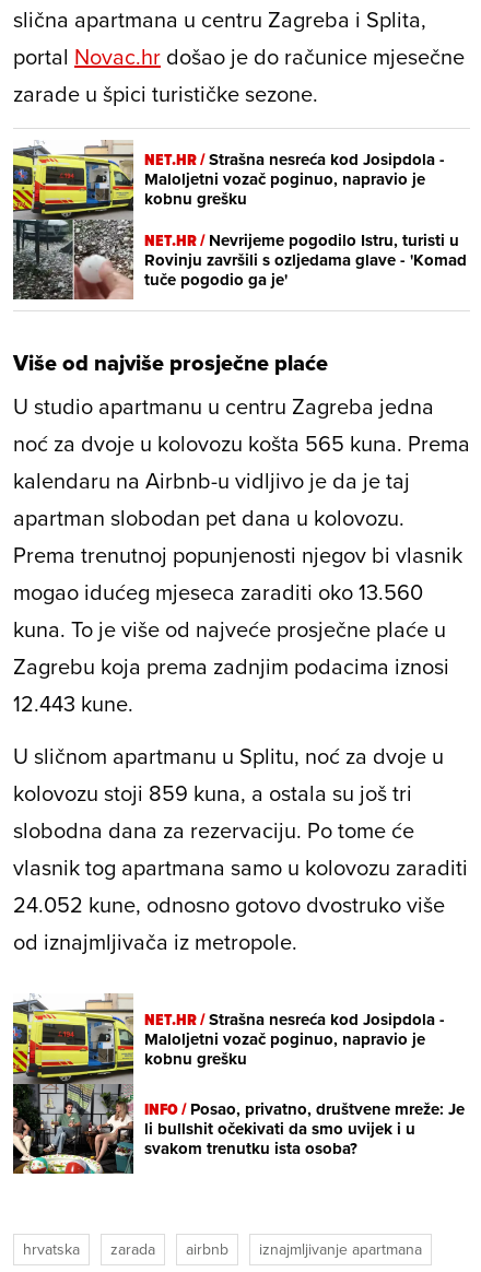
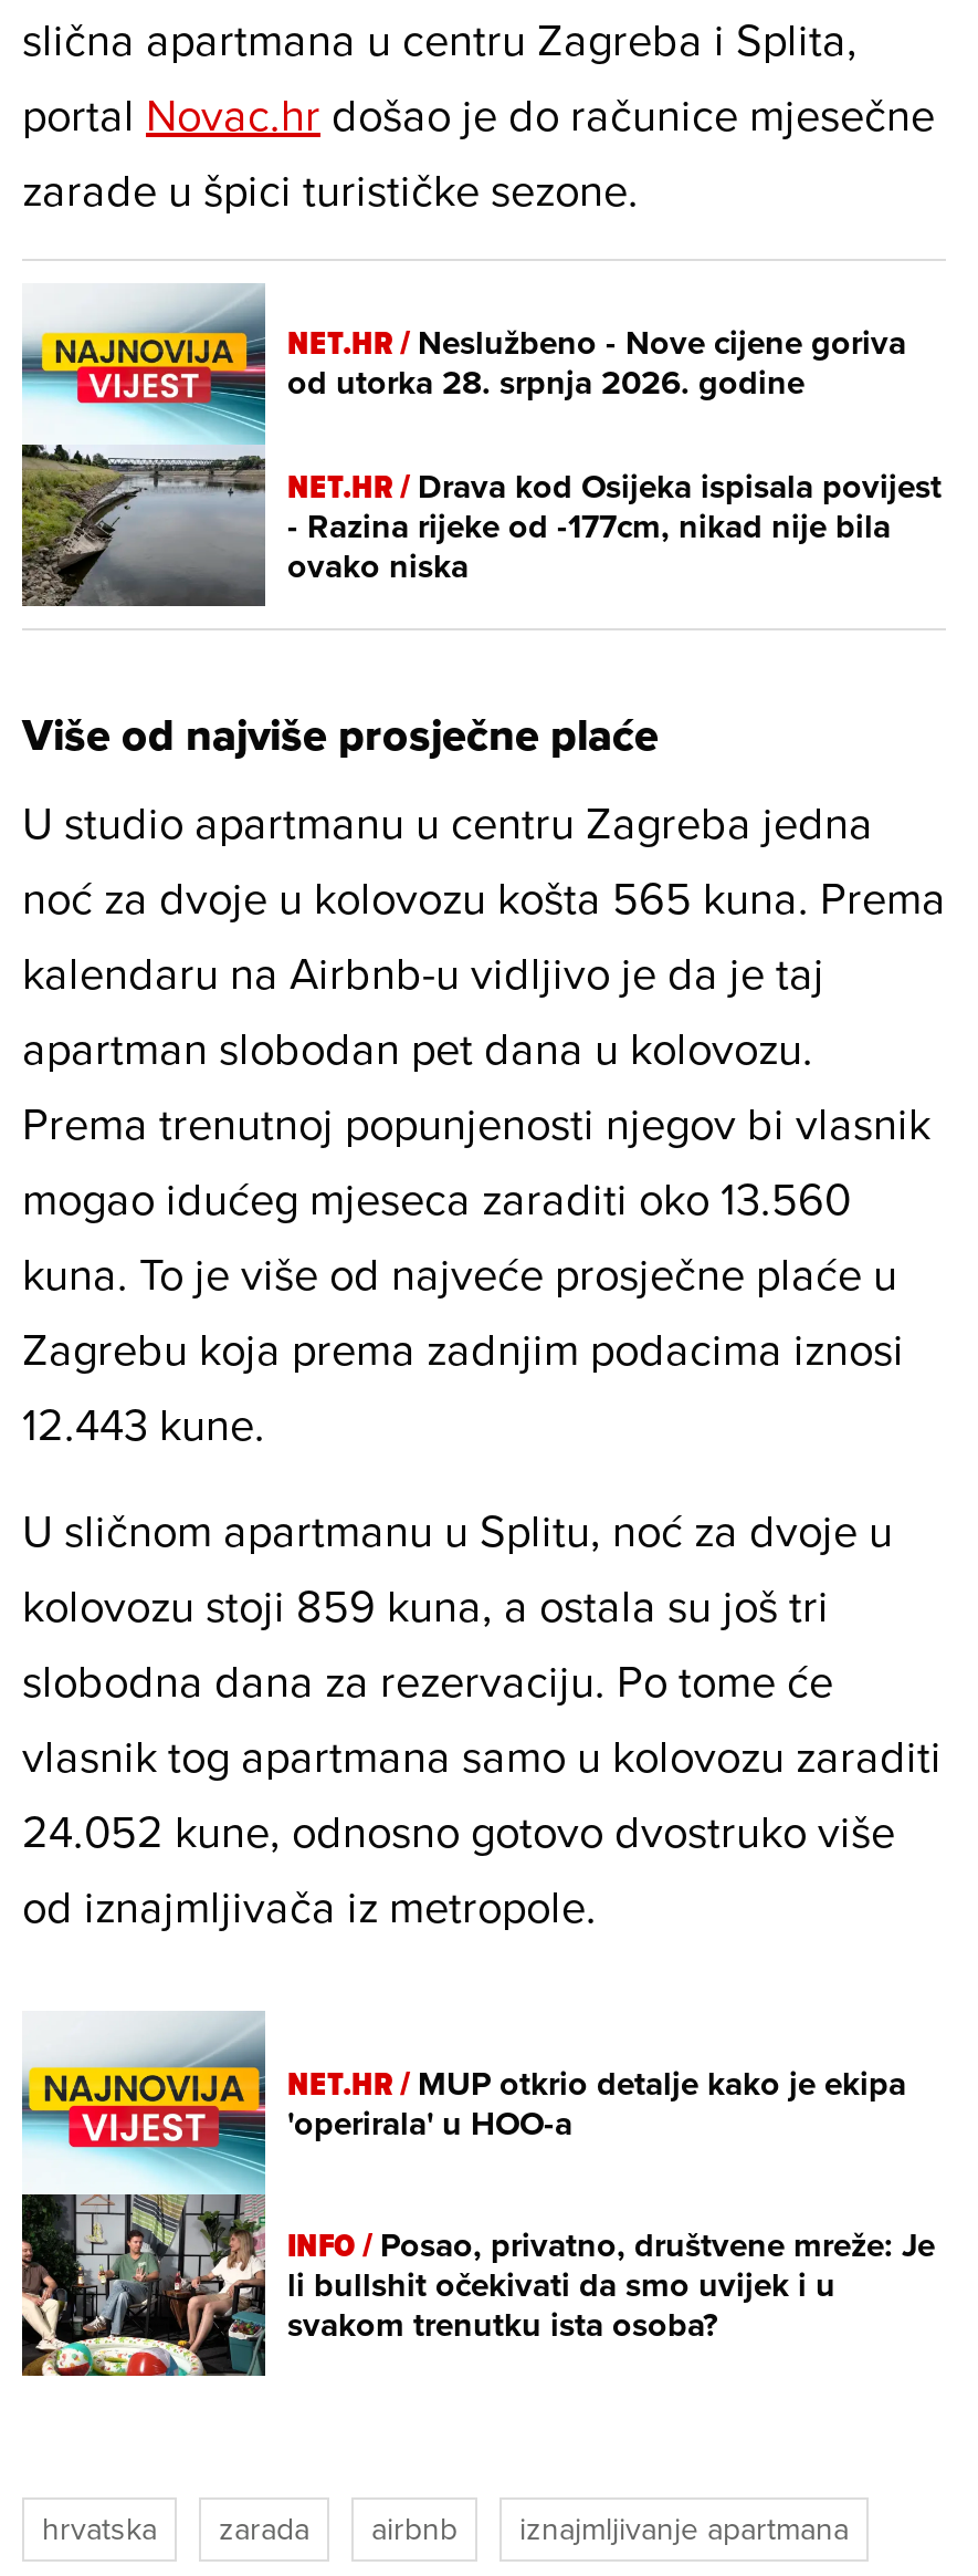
[12,140,445,301] [image] | NET.HR / Strašna nesreća kod Josipdola - | Maloljetni vozač poginuo, napravio je | kobnu grešku -> [20,285,906,608] [image] | NET.HR / Neslužbeno - Nove cijene goriva | od utorka 28. srpnja 2026. godine
[144,228,467,291] NET.HR / Nevrijeme pogodilo Istru, turisti u | Rovinju završili s ozljedama glave - 'Komad | tuče pogodio ga je' -> [287,462,942,590] NET.HR / Drava kod Osijeka ispisala povijest | - Razina rijeke od -177cm, nikad nije bila | ovako niska
[12,993,445,1085] [image] | NET.HR / Strašna nesreća kod Josipdola - | Maloljetni vozač poginuo, napravio je | kobnu grešku -> [20,2013,906,2197] [image] | NET.HR / MUP otkrio detalje kako je ekipa | 'operirala' u HOO-a

